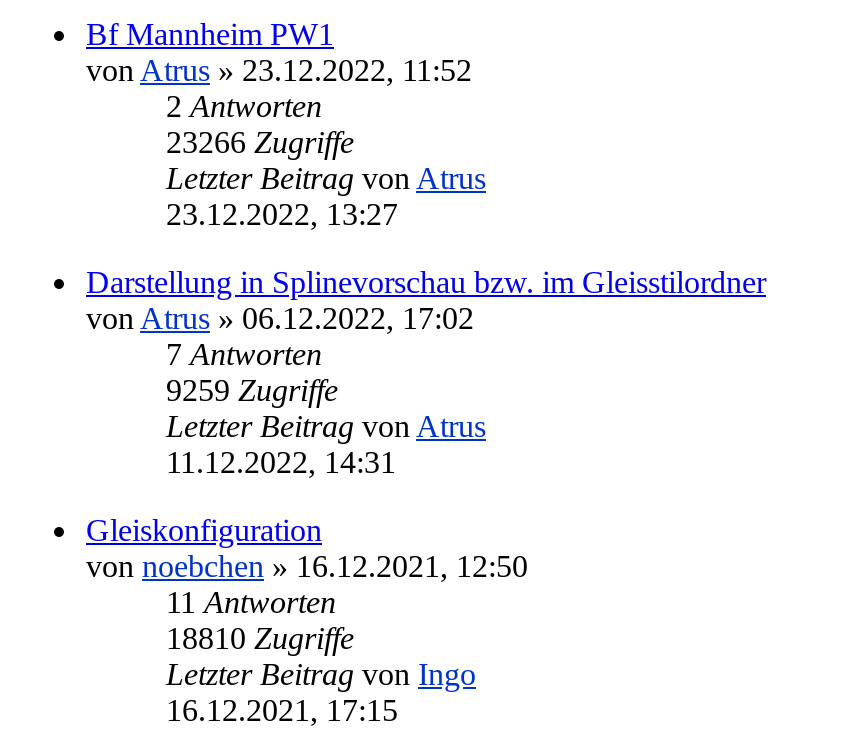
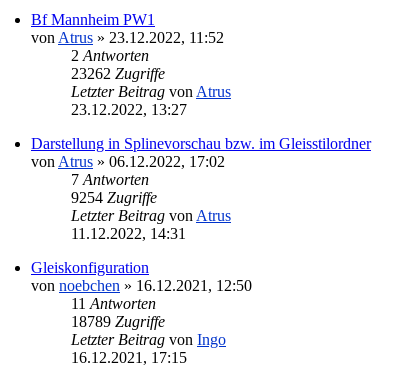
[166,124,354,158] 23266 Zugriffe -> [71,65,165,82] 23262 Zugriffe
[166,372,338,406] 9259 Zugriffe -> [71,189,157,206] 9254 Zugriffe
[166,620,354,654] 18810 Zugriffe -> [71,313,165,330] 18789 Zugriffe

